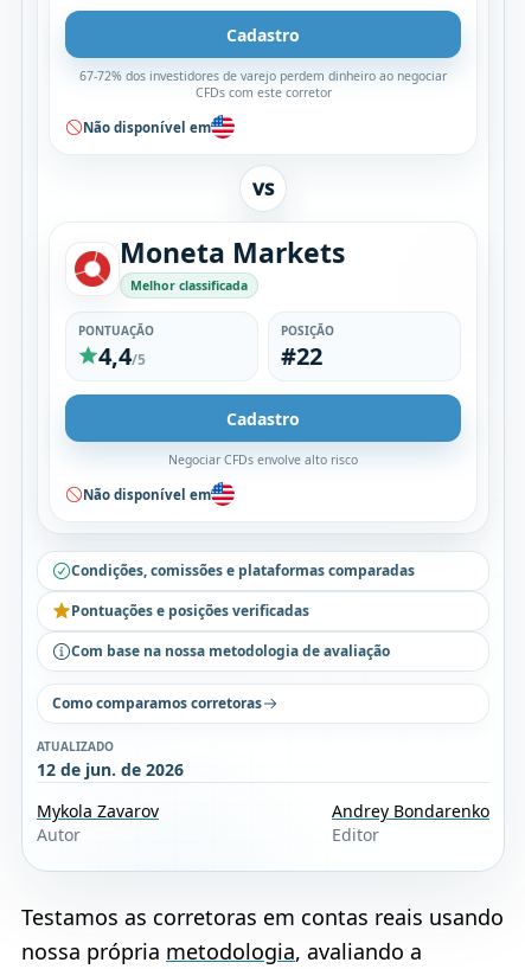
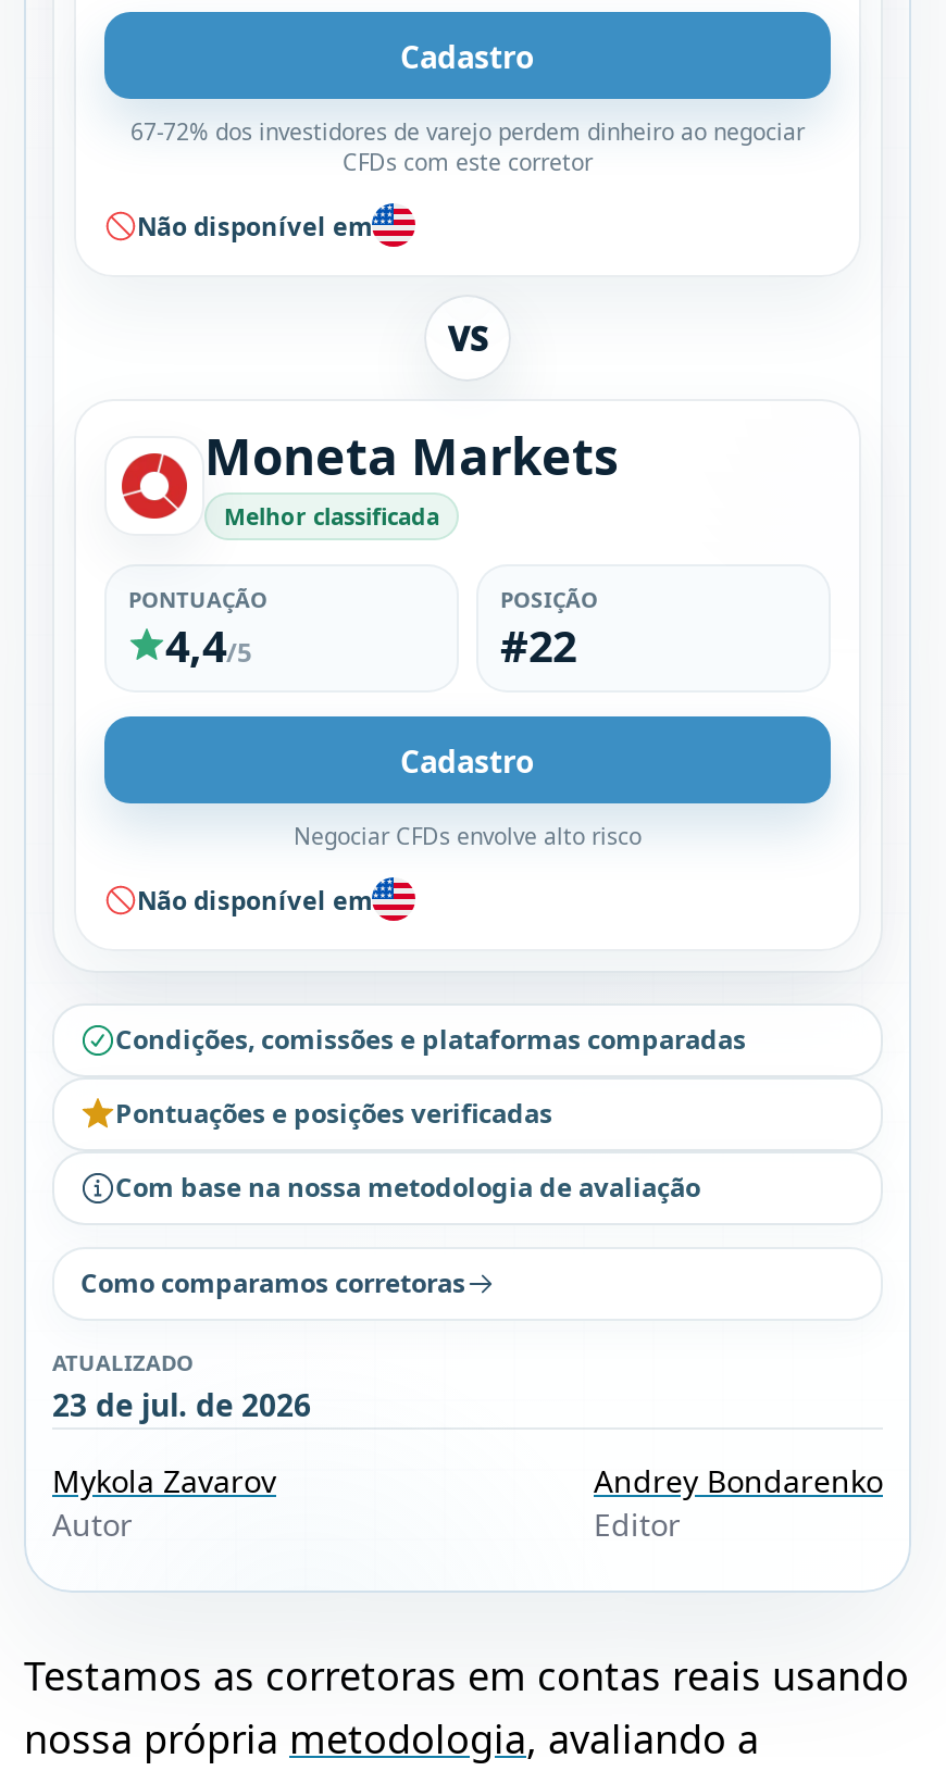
[37,758,184,781] 12 de jun. de 2026 -> [52,1384,311,1425] 23 de jul. de 2026

